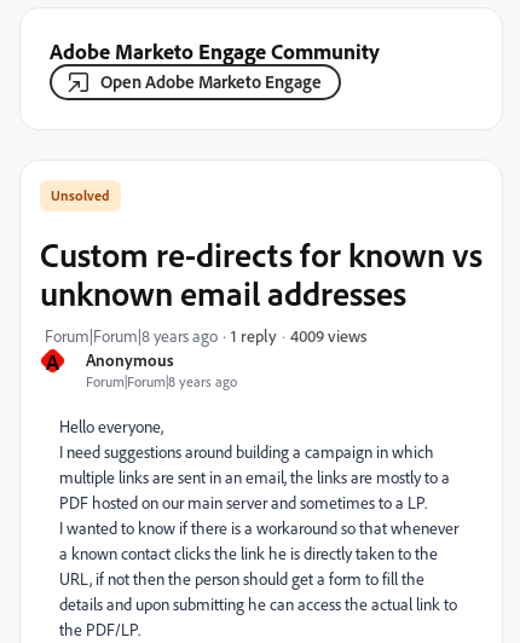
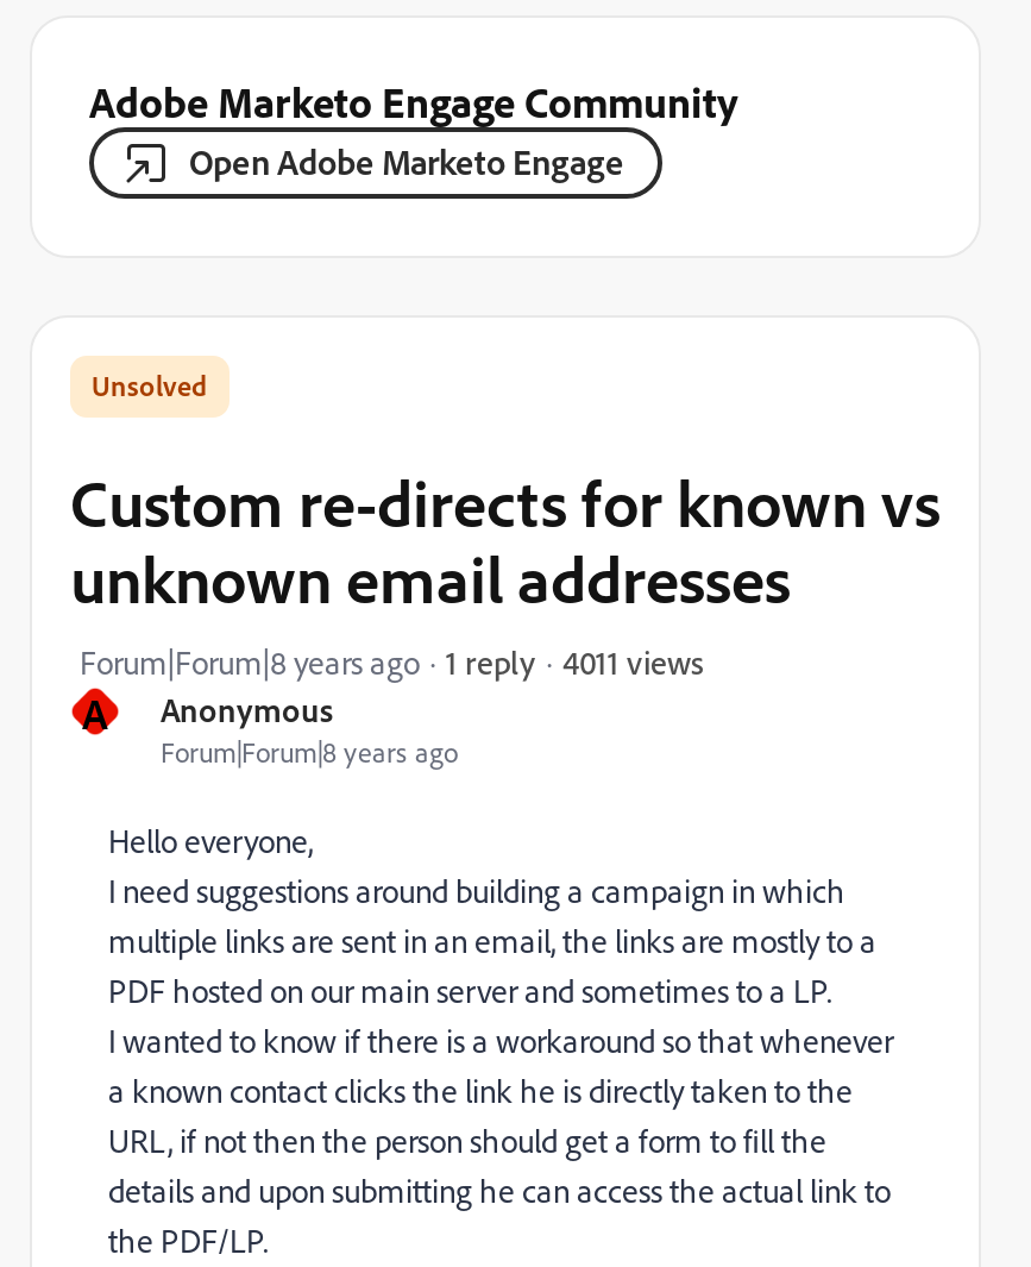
[290,325,366,345] 4009 views -> [562,640,703,680] 4011 views

